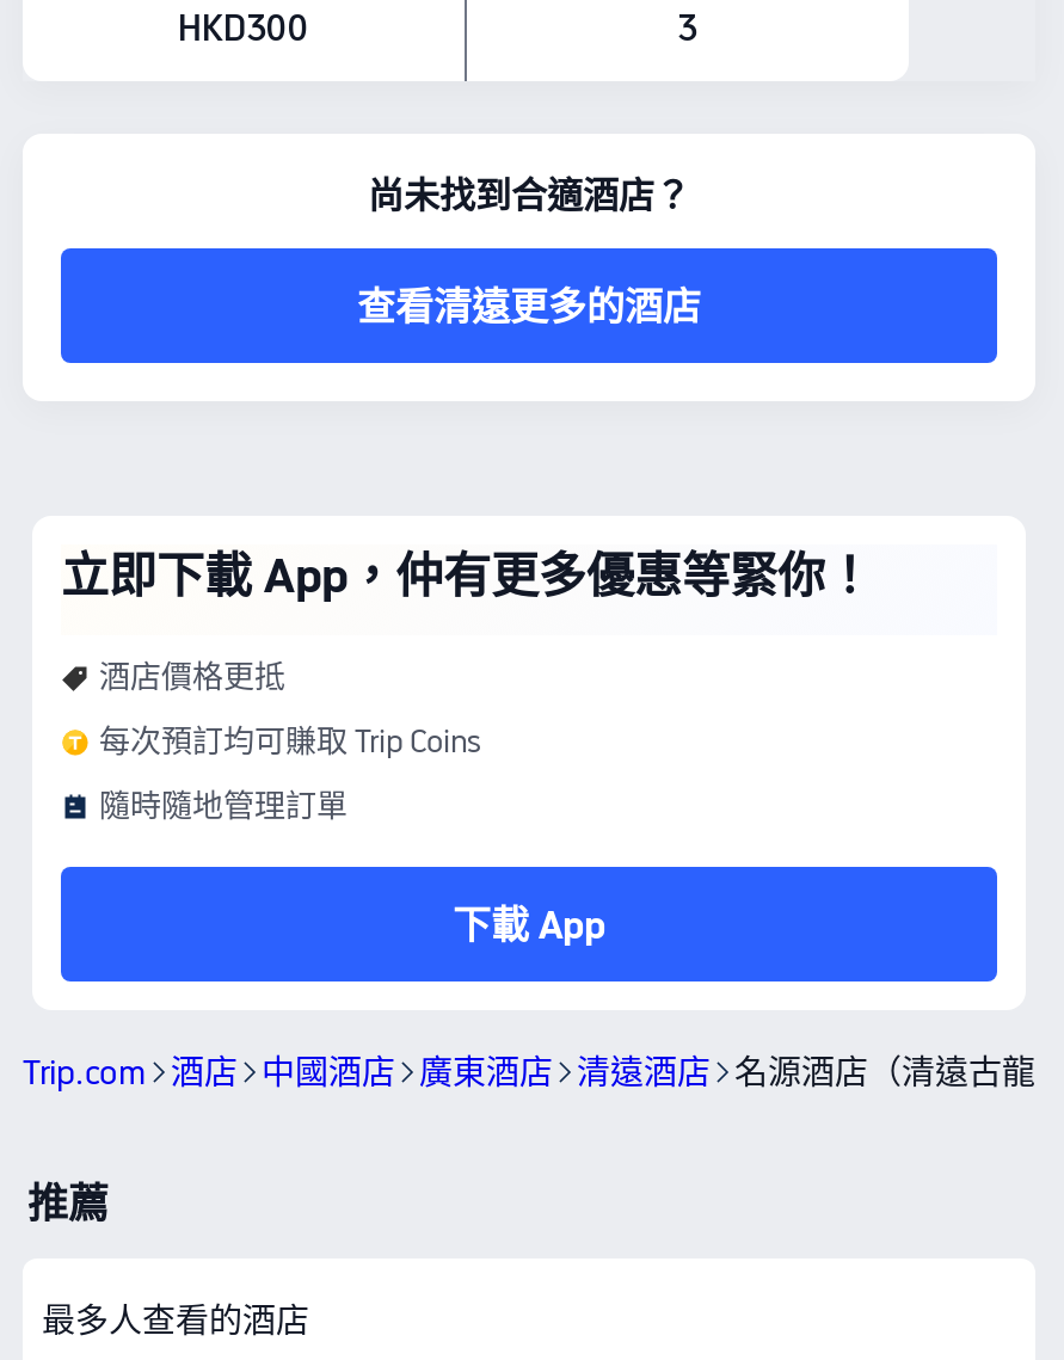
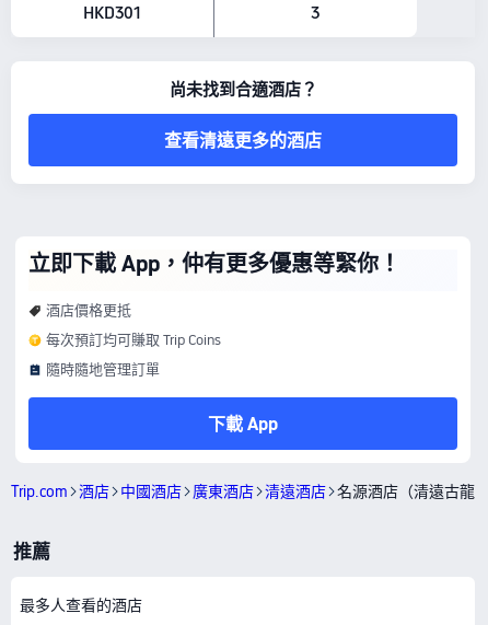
[177,7,309,50] HKD300 -> [83,3,141,23] HKD301

